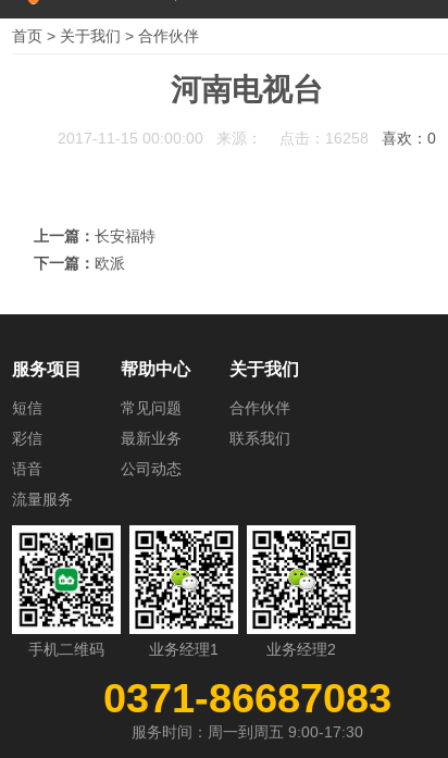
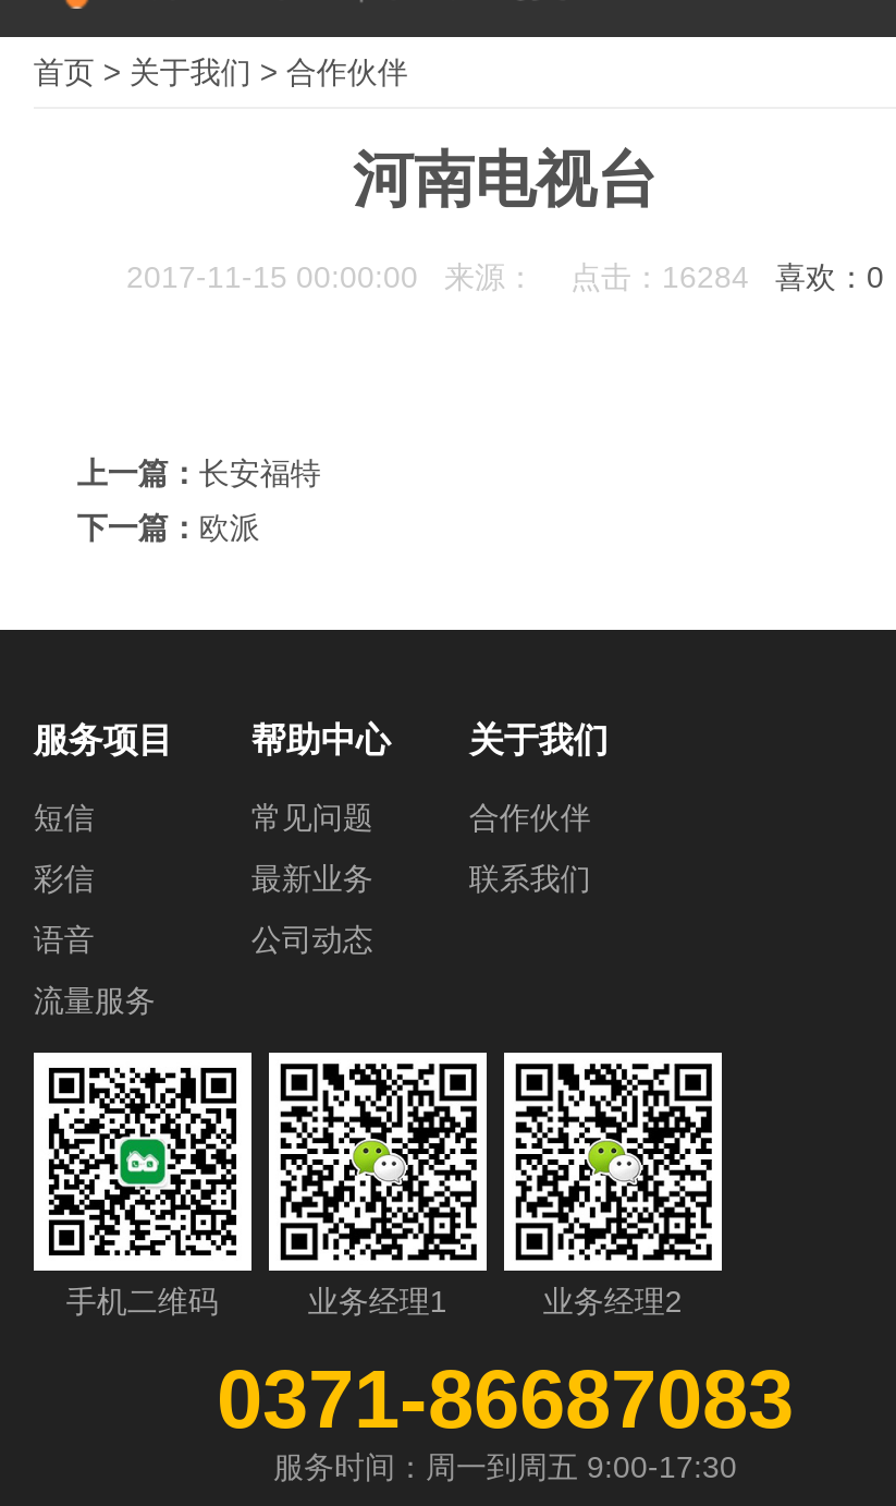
[58,129,437,147] 2017-11-15 00:00:00 来源： 点击：16258喜欢：0 -> [126,259,884,294] 2017-11-15 00:00:00 来源： 点击：16284喜欢：0

